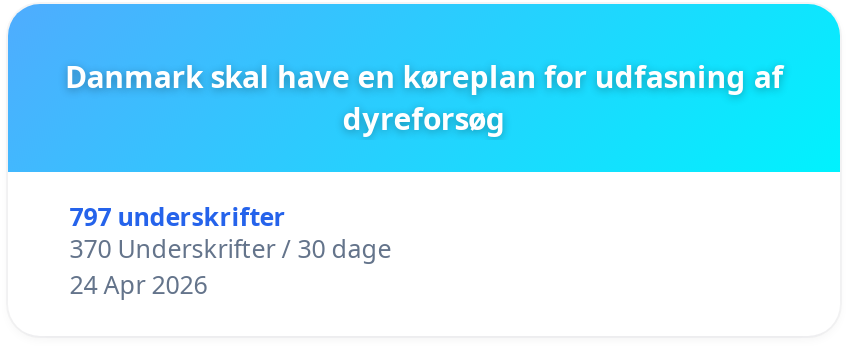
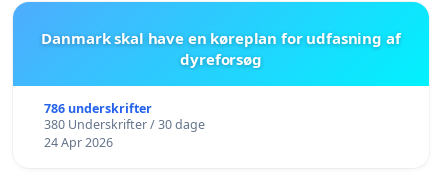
[70,200,286,234] 797 underskrifter -> [44,100,152,117] 786 underskrifter
[70,232,392,266] 370 Underskrifter / 30 dage -> [44,116,205,133] 380 Underskrifter / 30 dage

